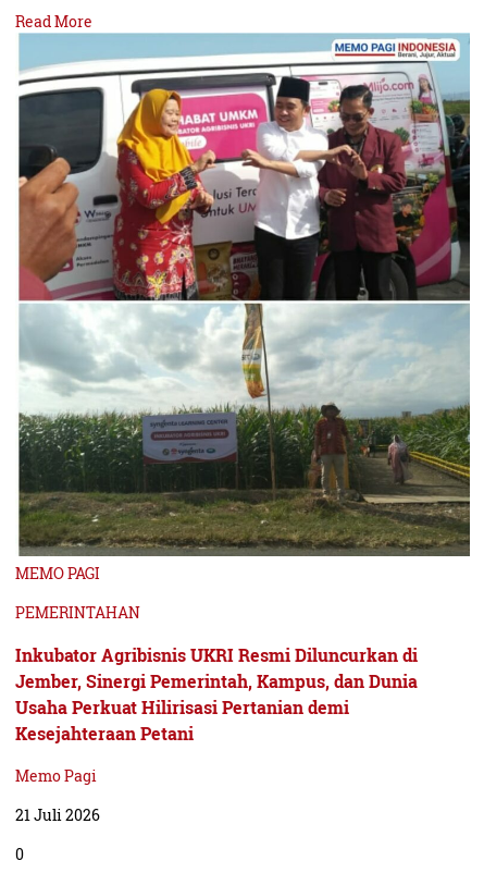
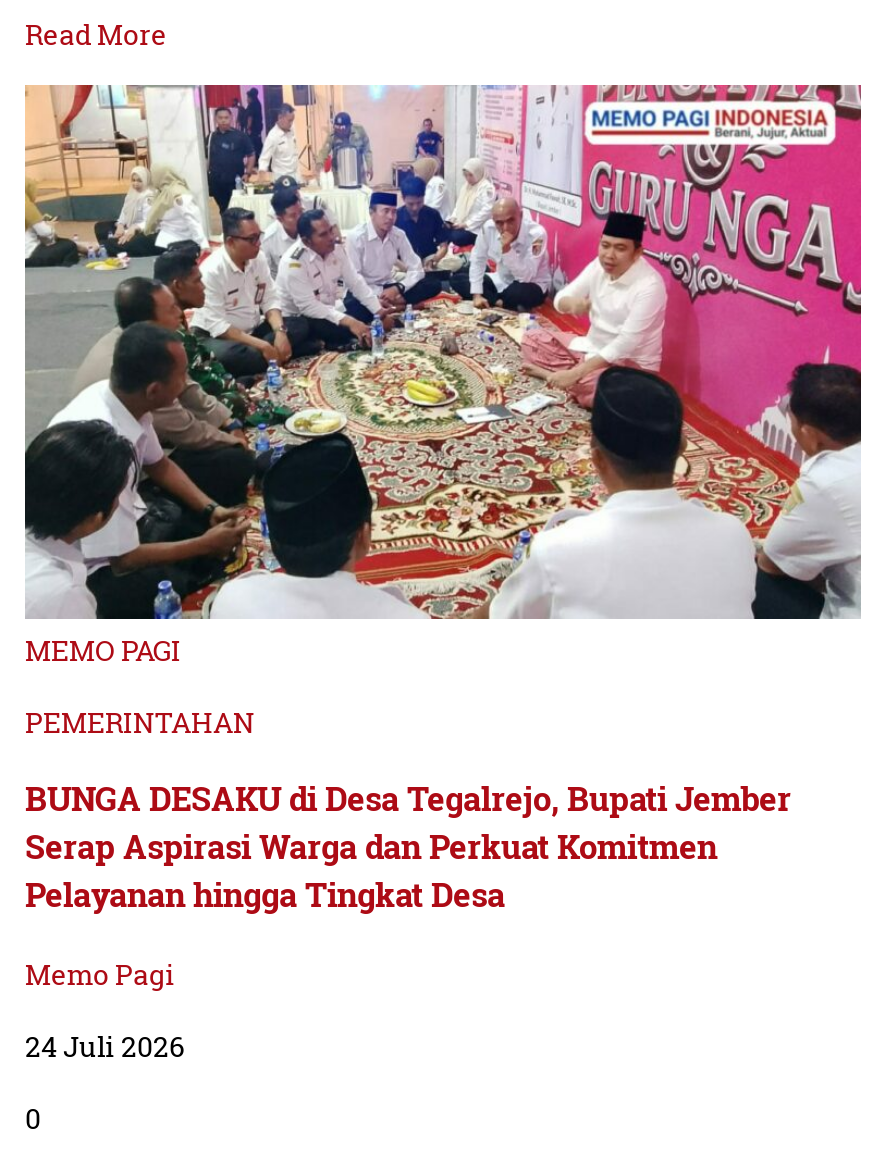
[15,33,471,557] [image] -> [23,56,863,620] [image]
[15,643,418,744] Inkubator Agribisnis UKRI Resmi Diluncurkan di | Jember, Sinergi Pemerintah, Kampus, dan Dunia | Usaha Perkuat Hilirisasi Pertanian demi | Kesejahteraan Petani -> [25,777,791,915] BUNGA DESAKU di Desa Tegalrejo, Bupati Jember | Serap Aspirasi Warga dan Perkuat Komitmen | Pelayanan hingga Tingkat Desa
[15,804,100,825] 21 Juli 2026 -> [25,1026,185,1064] 24 Juli 2026

